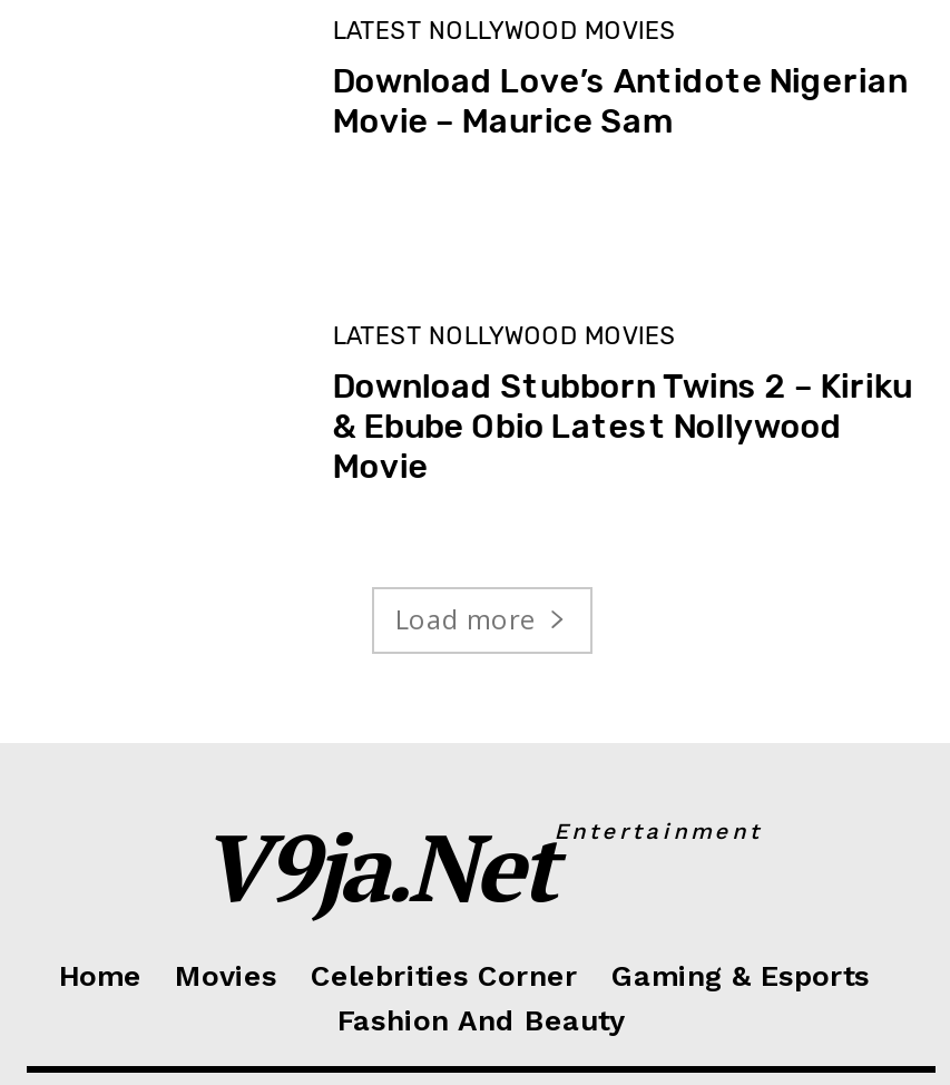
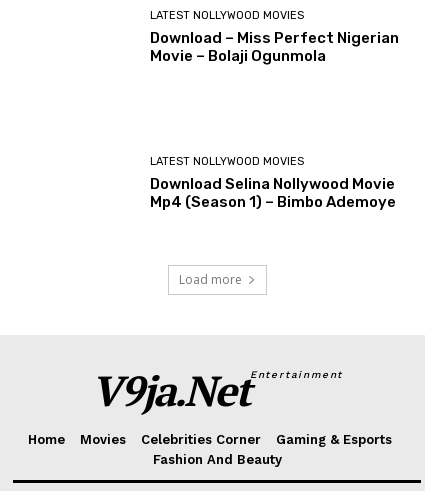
[333,61,907,141] Download Love’s Antidote Nigerian | Movie – Maurice Sam -> [150,29,399,65] Download – Miss Perfect Nigerian | Movie – Bolaji Ogunmola
[333,367,912,487] Download Stubborn Twins 2 – Kiriku | & Ebube Obio Latest Nollywood | Movie -> [150,175,396,211] Download Selina Nollywood Movie | Mp4 (Season 1) – Bimbo Ademoye

